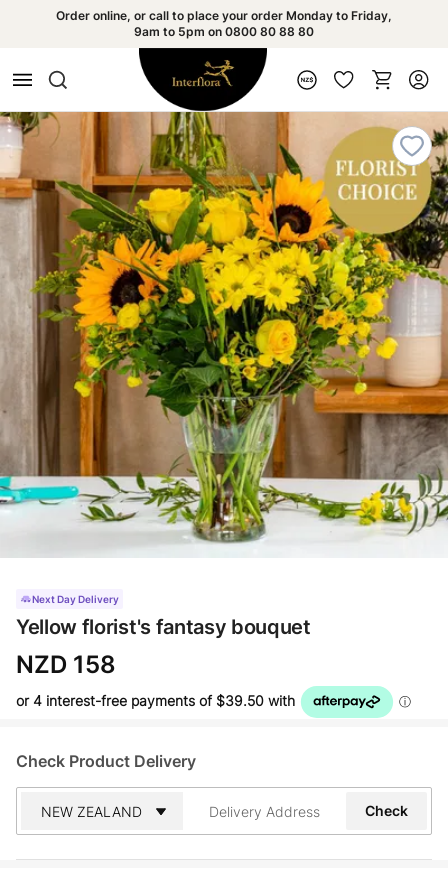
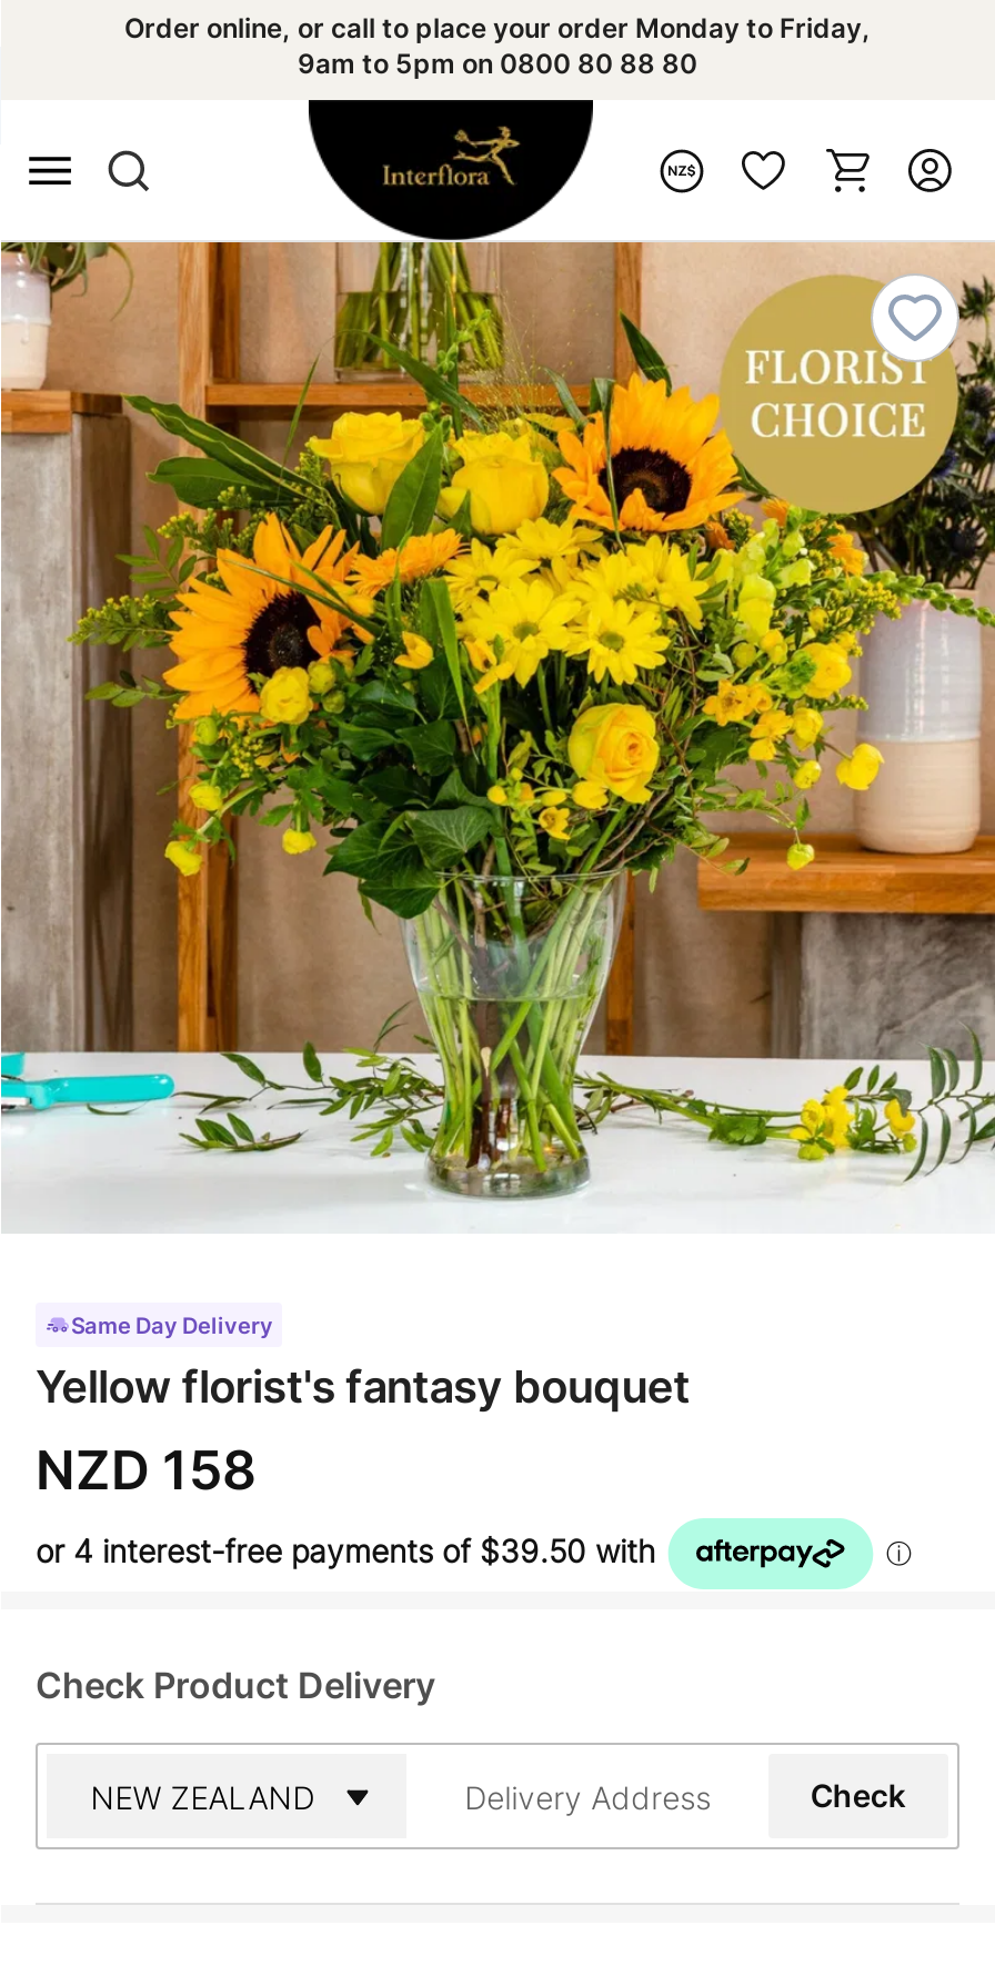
[32,593,119,605] Next Day Delivery -> [71,1312,273,1339] Same Day Delivery

